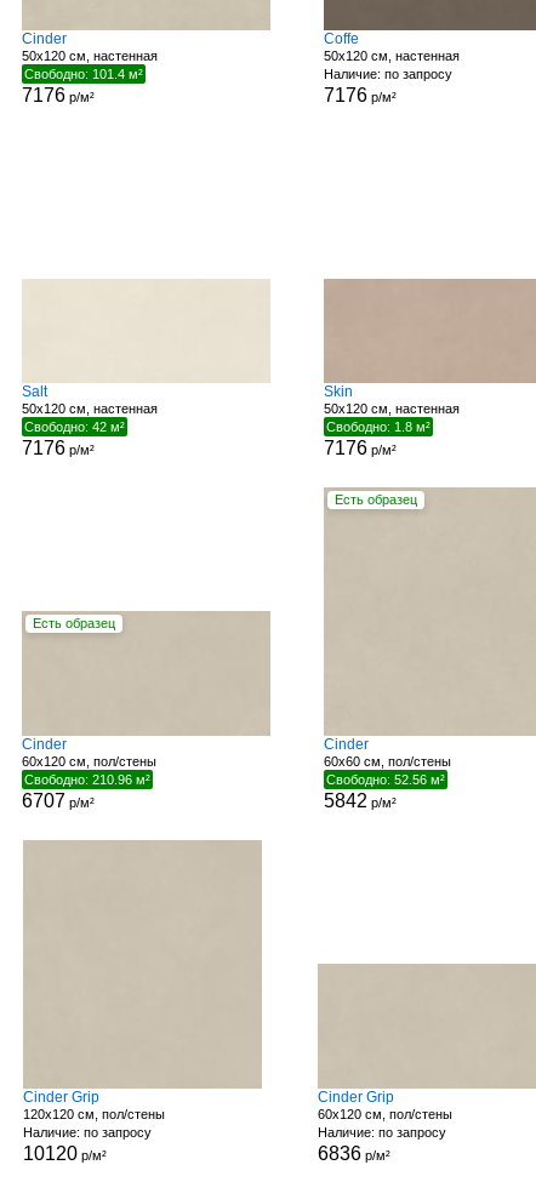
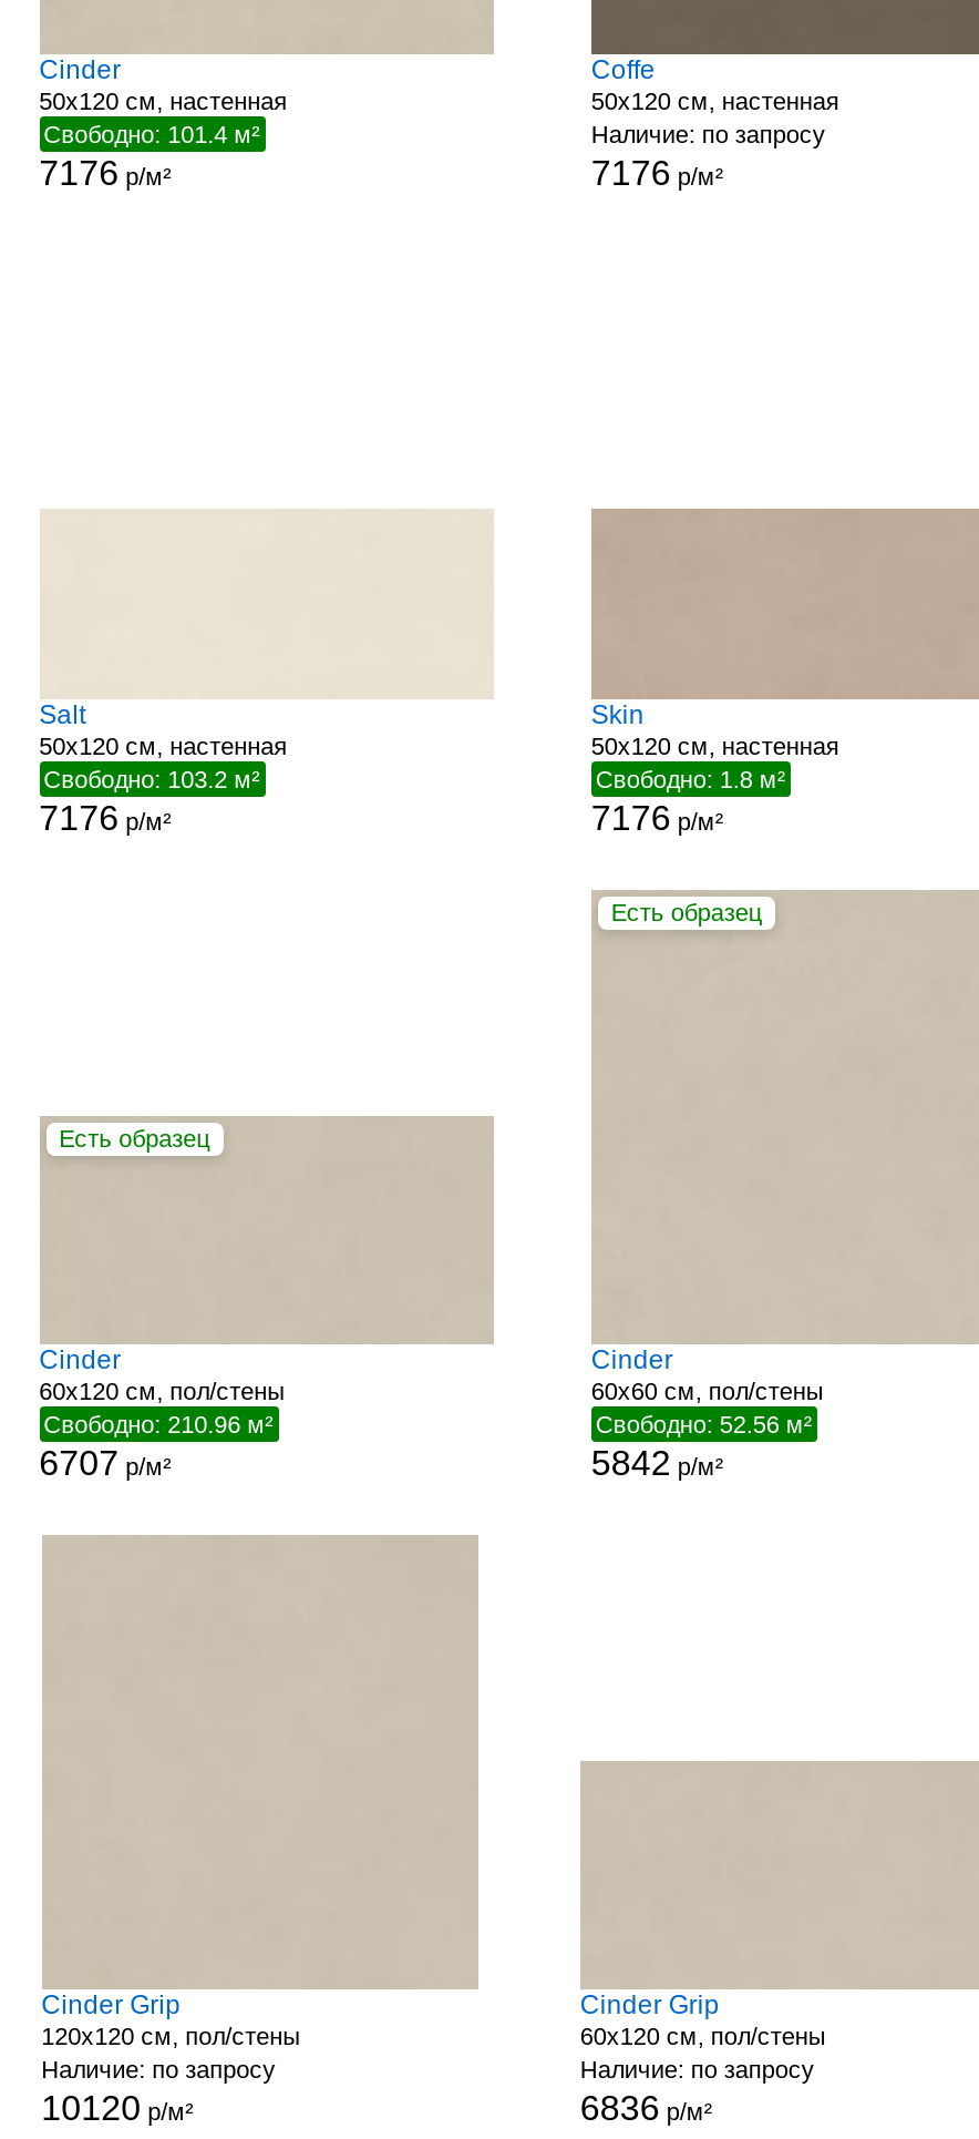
[24,419,124,434] Свободно: 42 м² -> [43,766,260,792] Свободно: 103.2 м²

